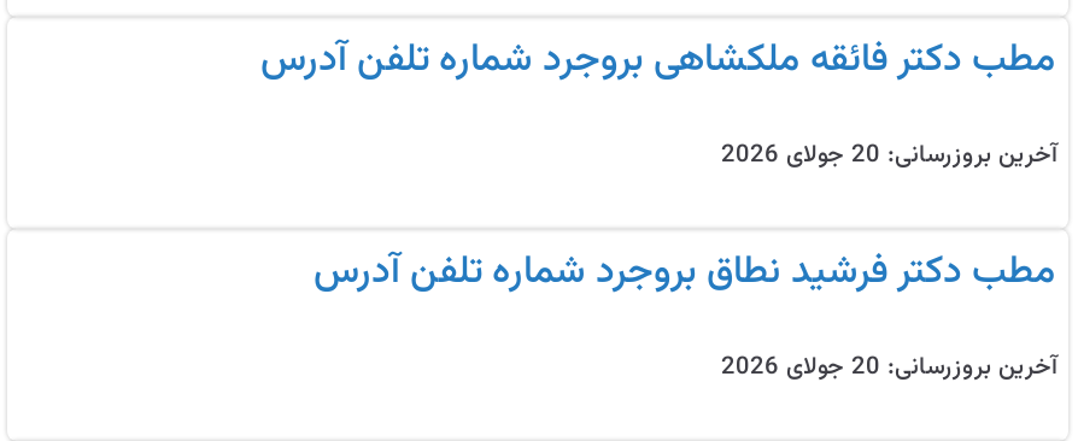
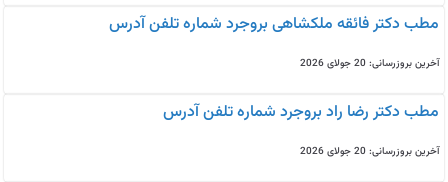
[314,244,1056,304] مطب دکتر فرشید نطاق بروجرد شماره تلفن آدرس -> [163,100,439,125] مطب دکتر رضا راد بروجرد شماره تلفن آدرس

